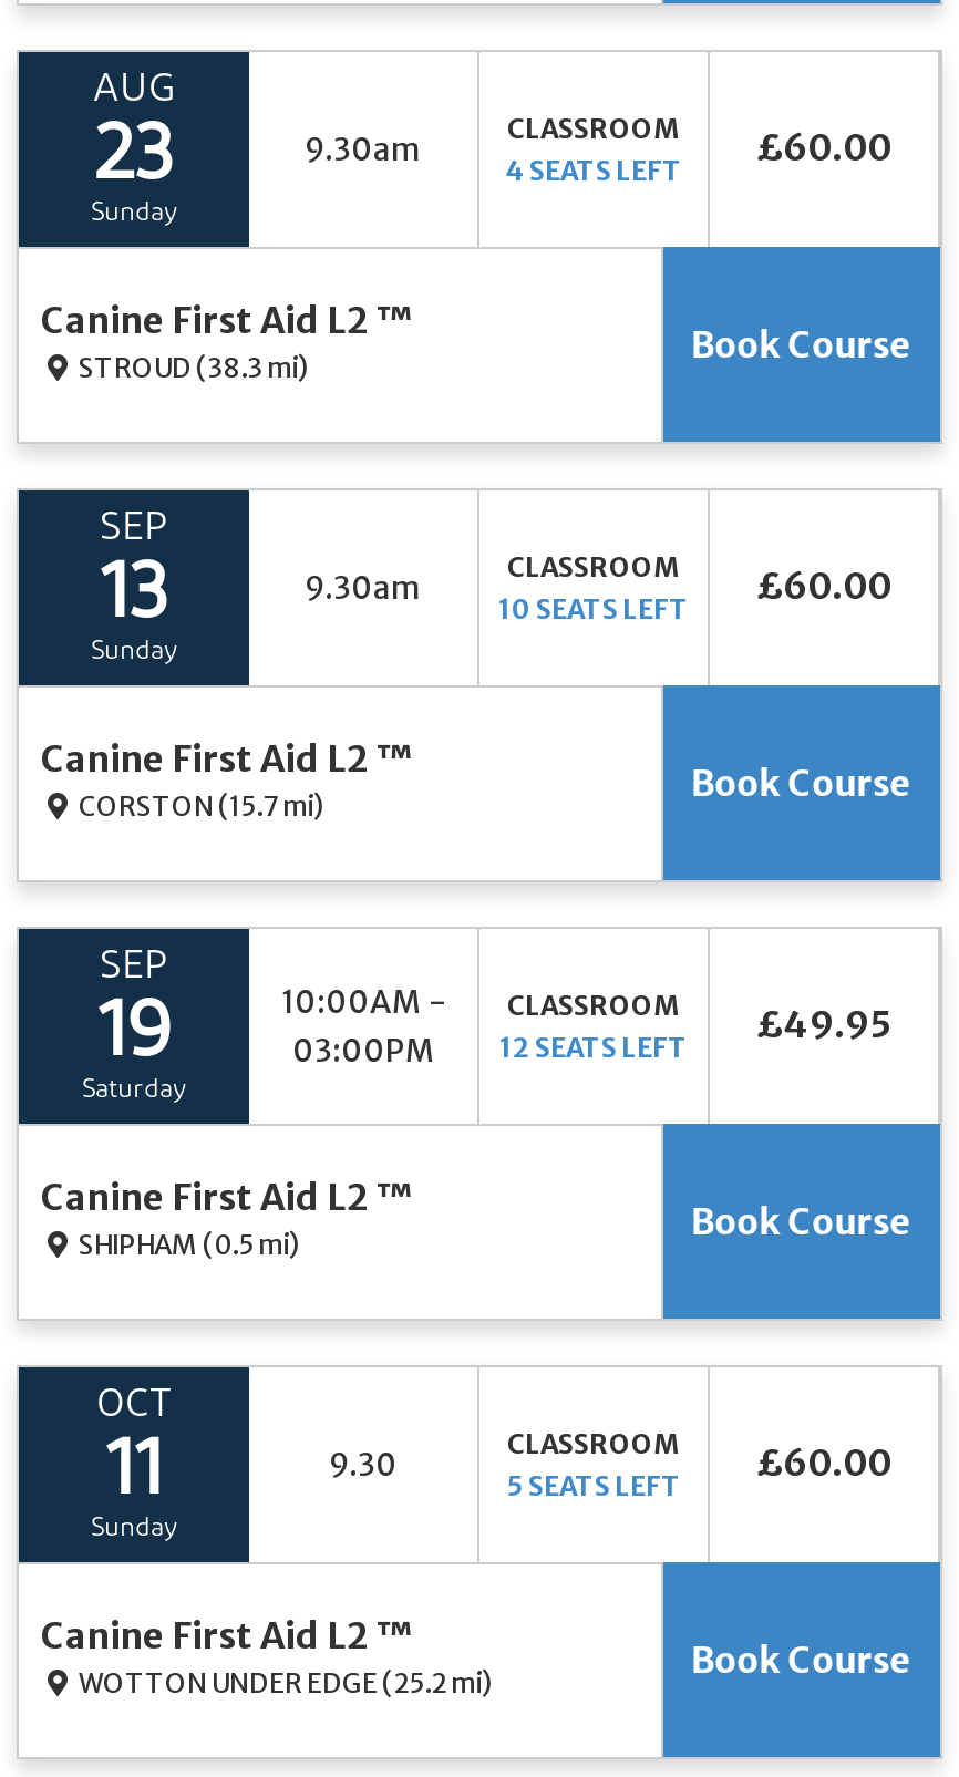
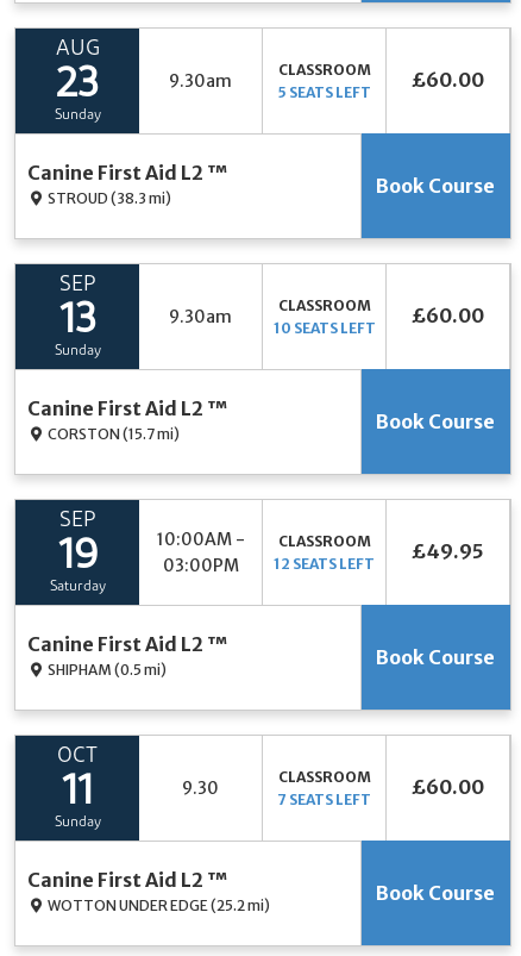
[505,154,682,187] 4 SEATS LEFT -> [277,83,371,101] 5 SEATS LEFT
[506,1469,681,1502] 5 SEATS LEFT -> [277,791,371,808] 7 SEATS LEFT

